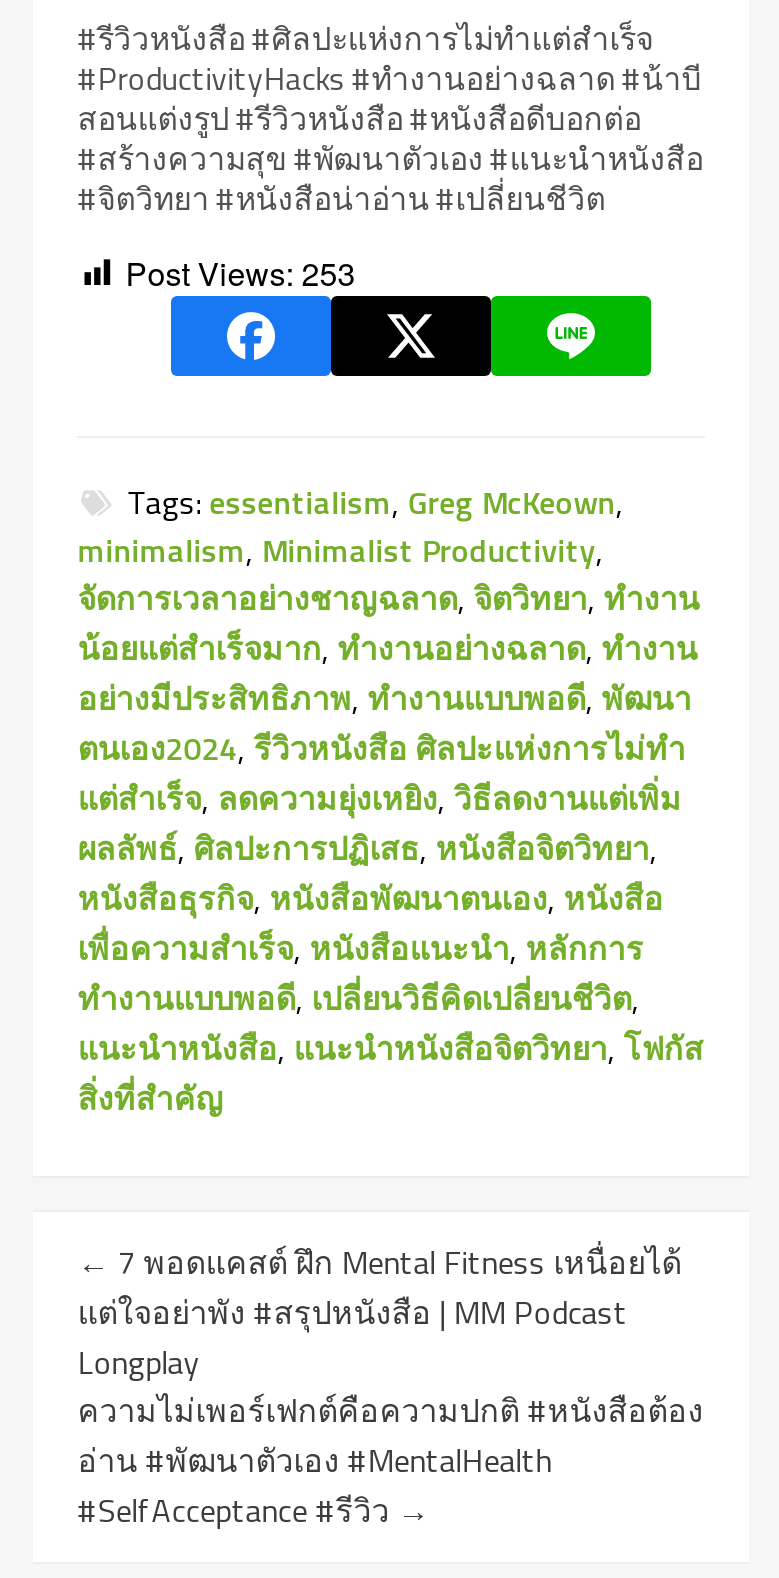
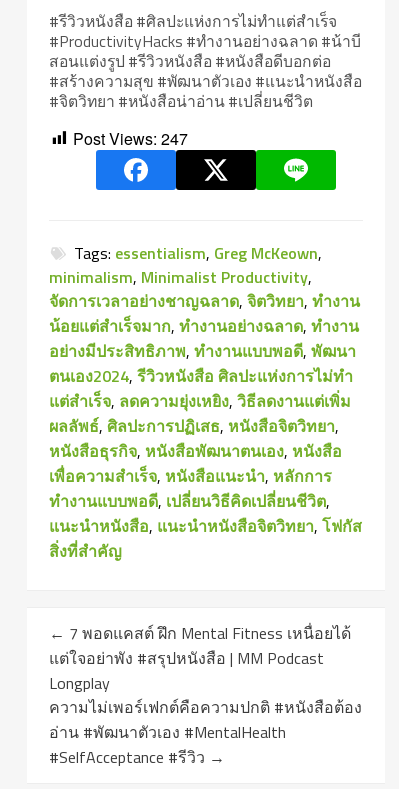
[125,249,355,295] Post Views: 253 -> [73,126,188,149] Post Views: 247

